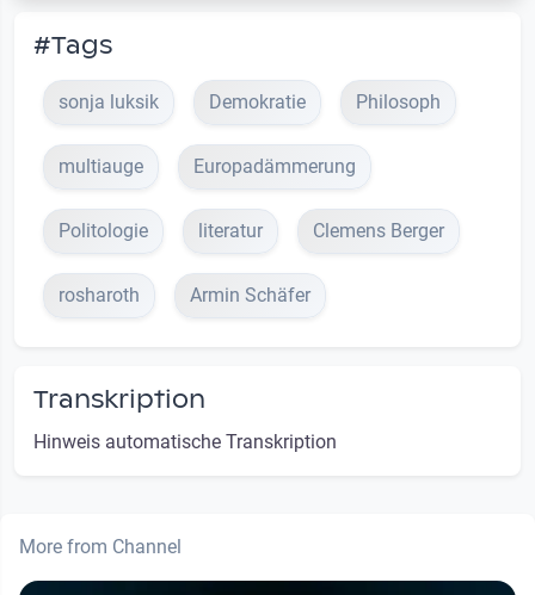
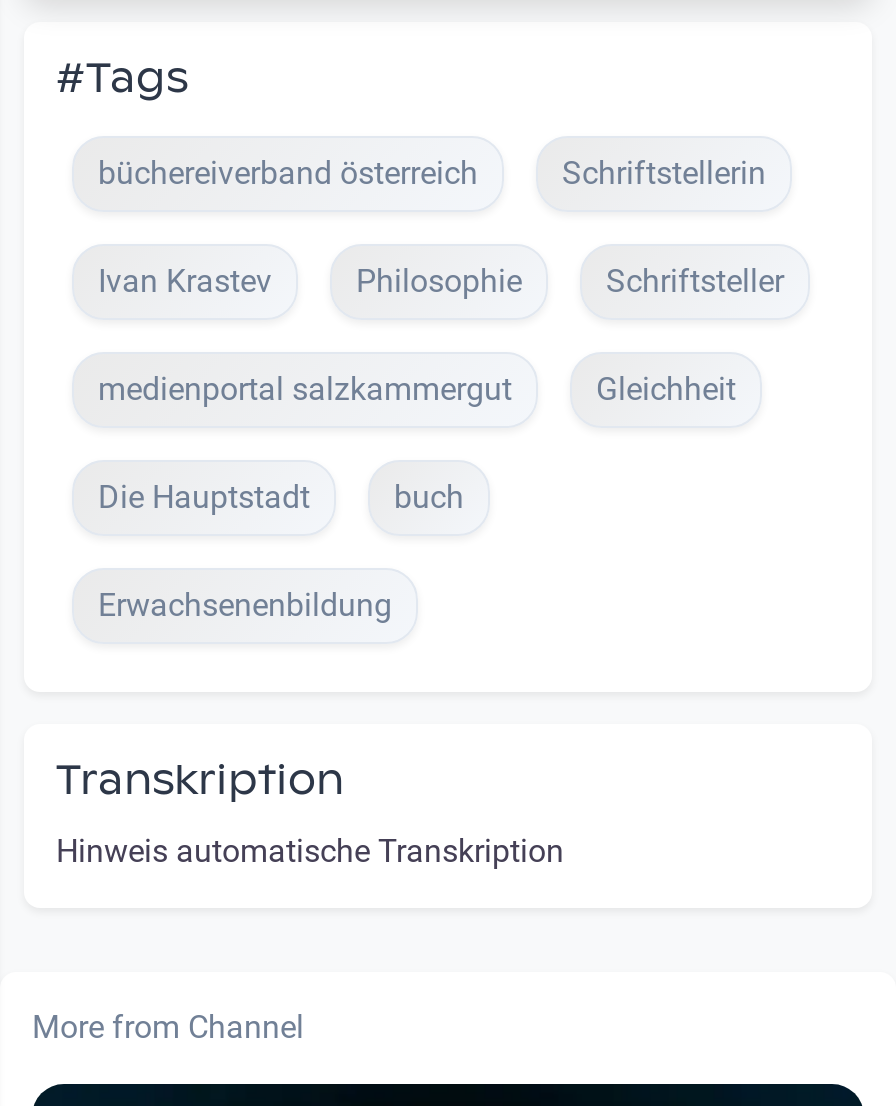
[59,91,444,307] sonja luksik | Demokratie | Philosoph | multiauge | Europadämmerung | Politologie | literatur | Clemens Berger | rosharoth | Armin Schäfer -> [98,153,784,623] büchereiverband österreich | Schriftstellerin | Ivan Krastev | Philosophie | Schriftsteller | medienportal salzkammergut | Gleichheit | Die Hauptstadt | buch | Erwachsenenbildung

